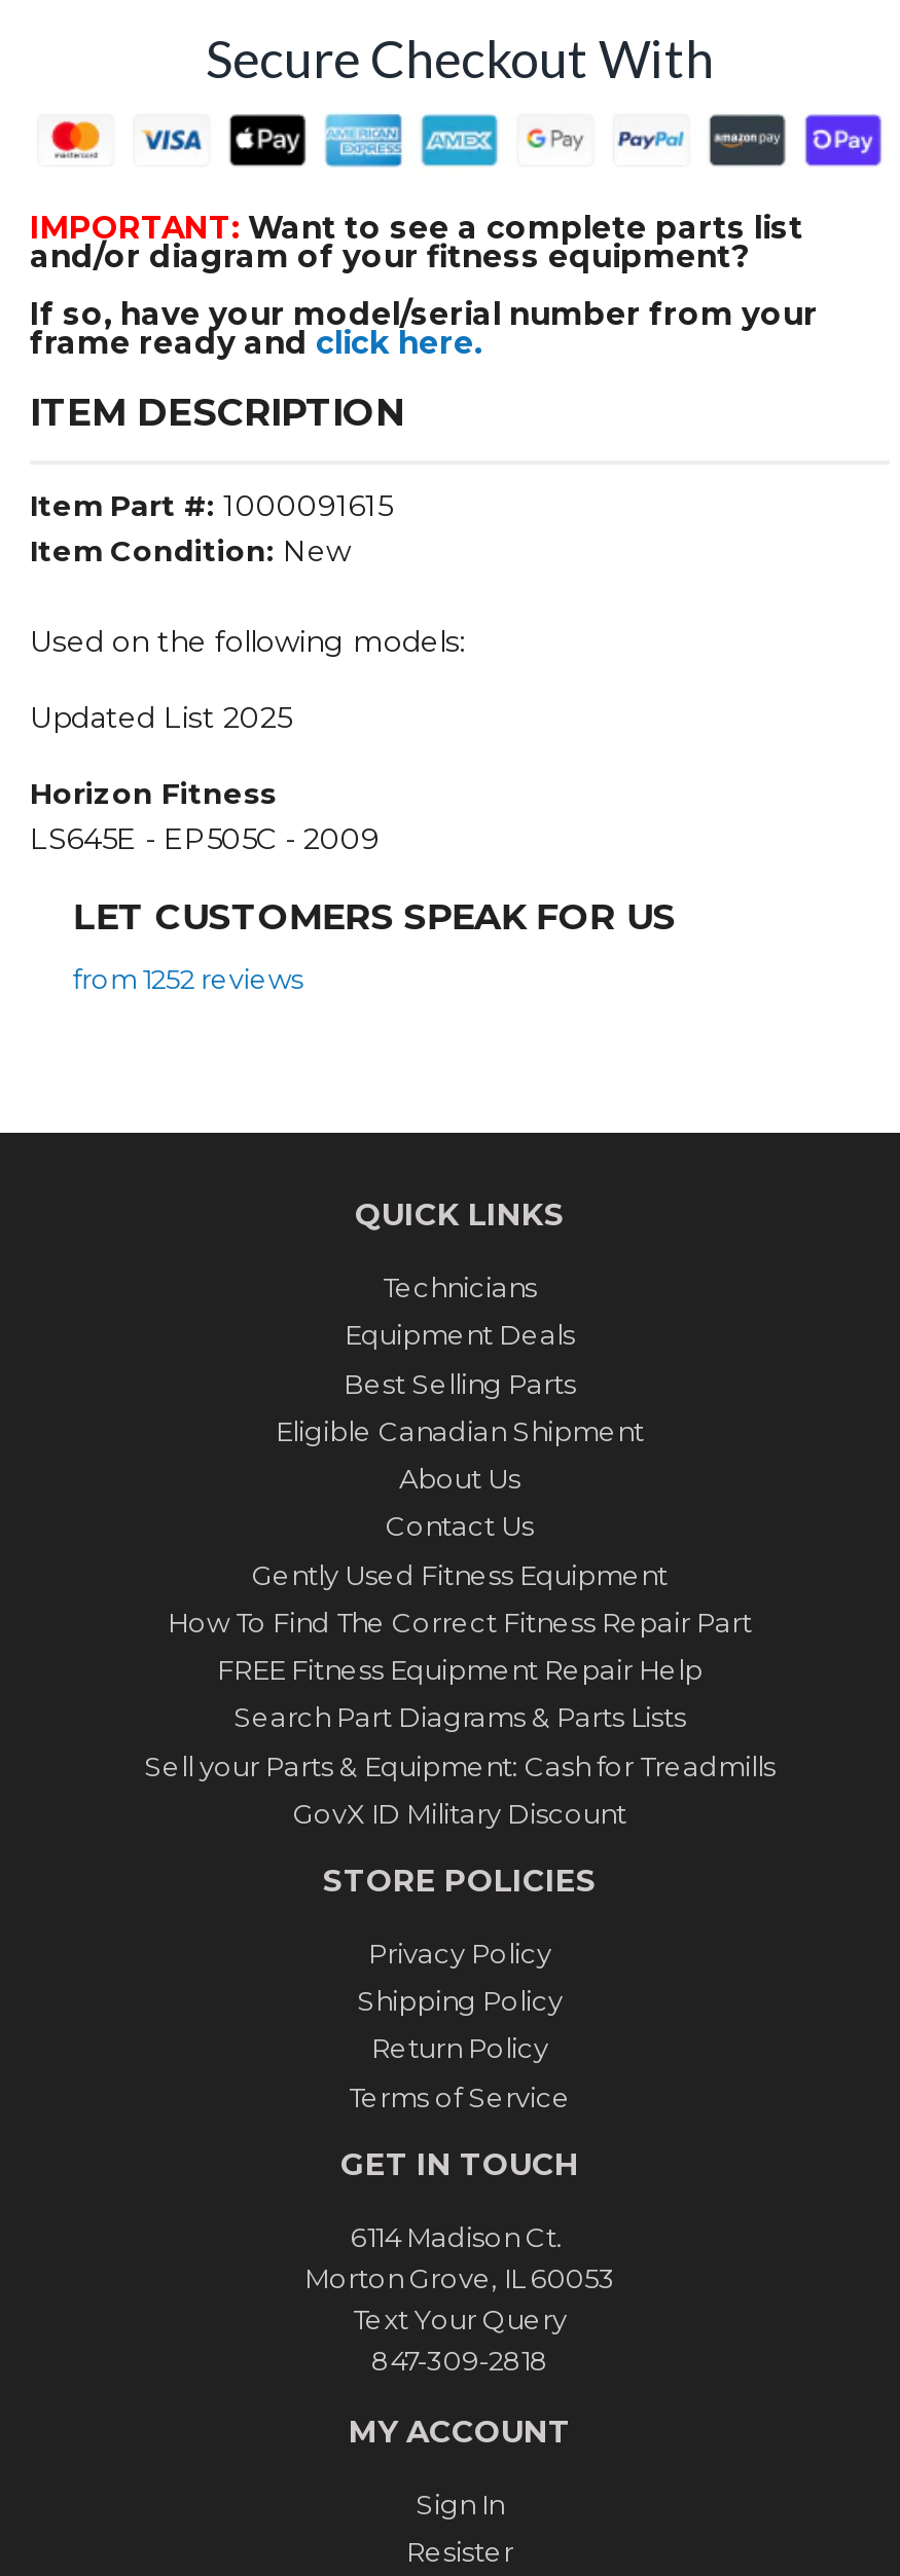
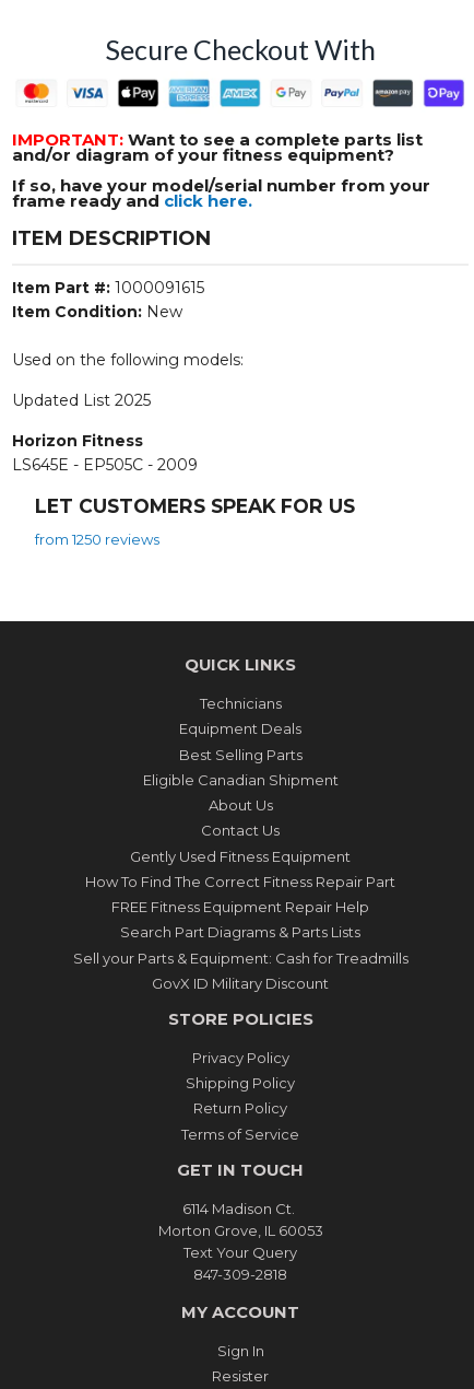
[73,963,303,995] from 1252 reviews -> [35,531,159,548] from 1250 reviews

